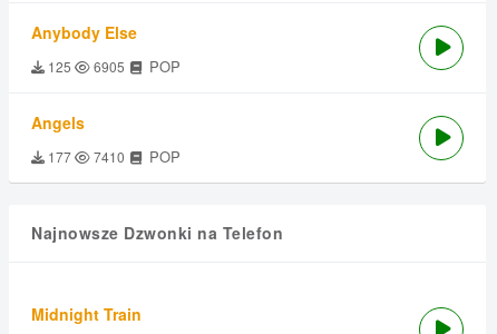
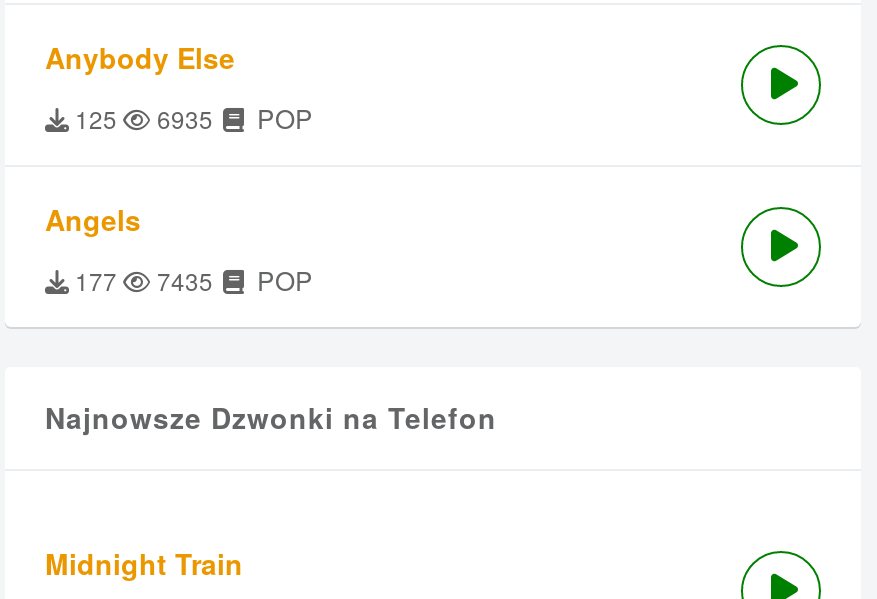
[45,56,181,77] 125 6905 POP -> [69,99,313,137] 125 6935 POP
[45,146,181,167] 177 7410 POP -> [69,261,313,299] 177 7435 POP

